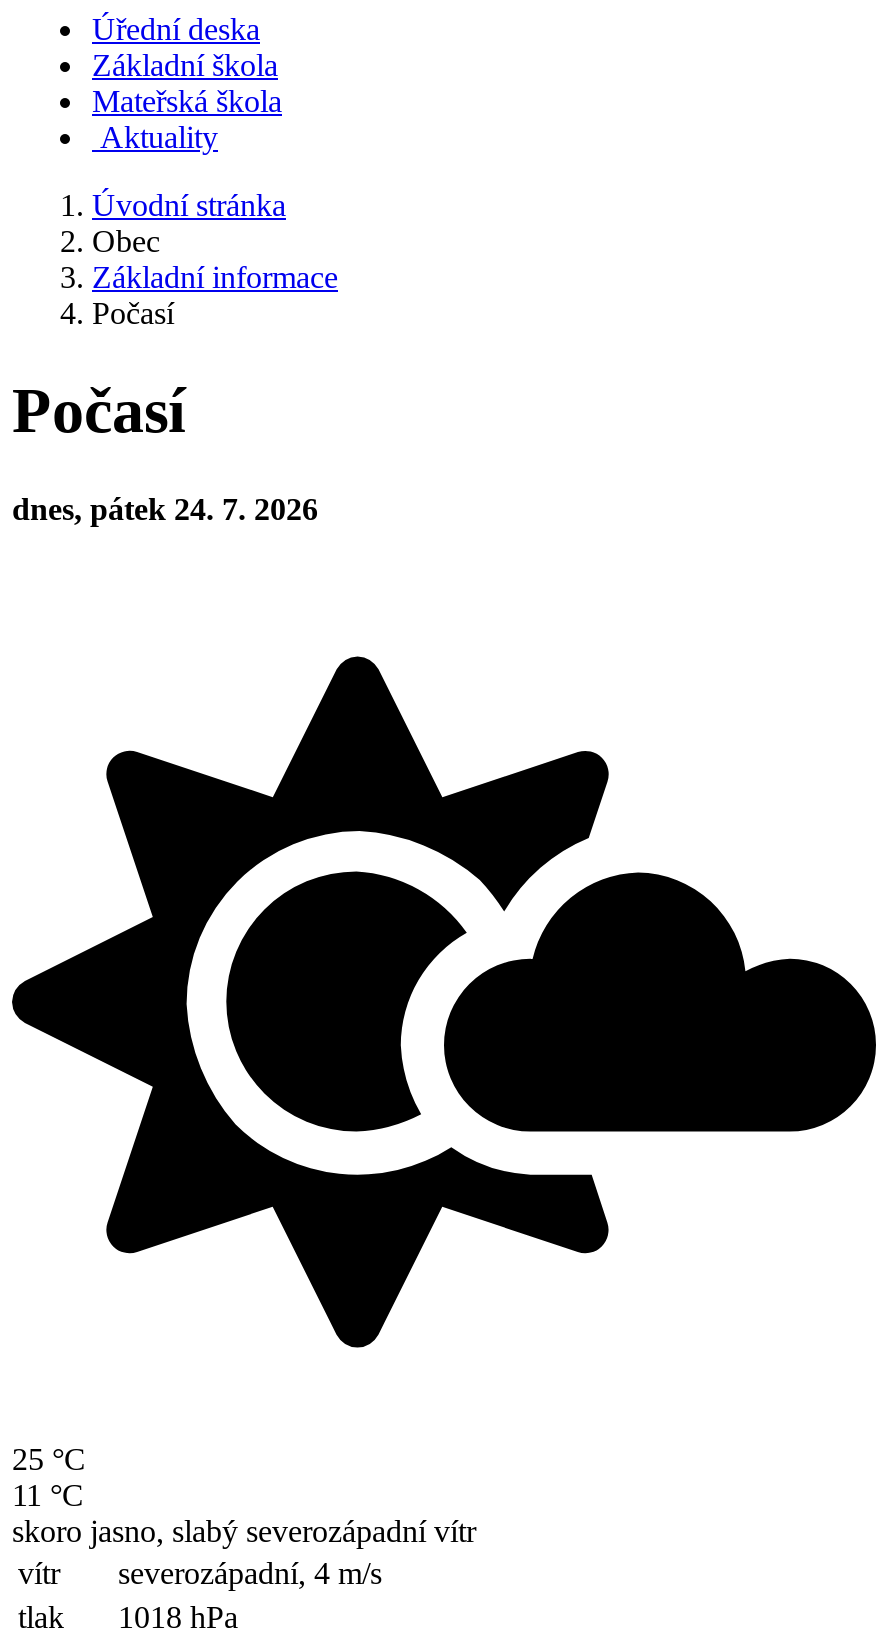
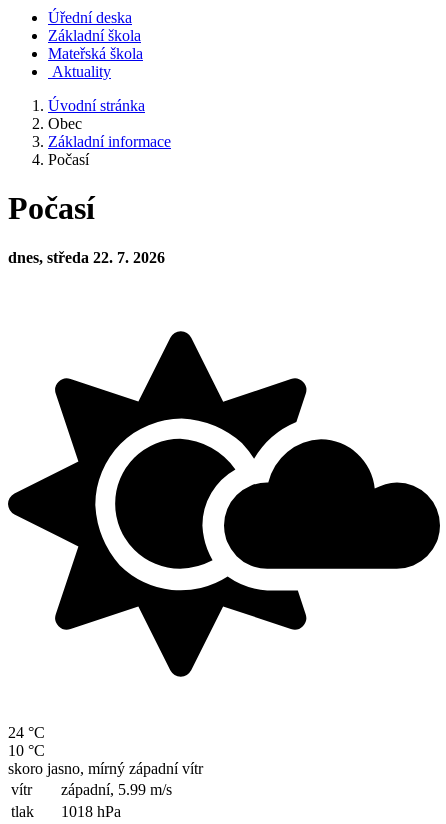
[12,492,318,526] dnes, pátek 24. 7. 2026 -> [8,249,165,266] dnes, středa 22. 7. 2026
[12,1442,86,1476] 25 °C -> [8,724,45,741] 24 °C
[12,1478,84,1512] 11 °C -> [8,742,45,759] 10 °C
[12,1514,476,1548] skoro jasno, slabý severozápadní vítr -> [8,760,203,777] skoro jasno, mírný západní vítr
[118,1556,382,1590] severozápadní, 4 m/s -> [61,781,172,798] západní, 5.99 m/s

